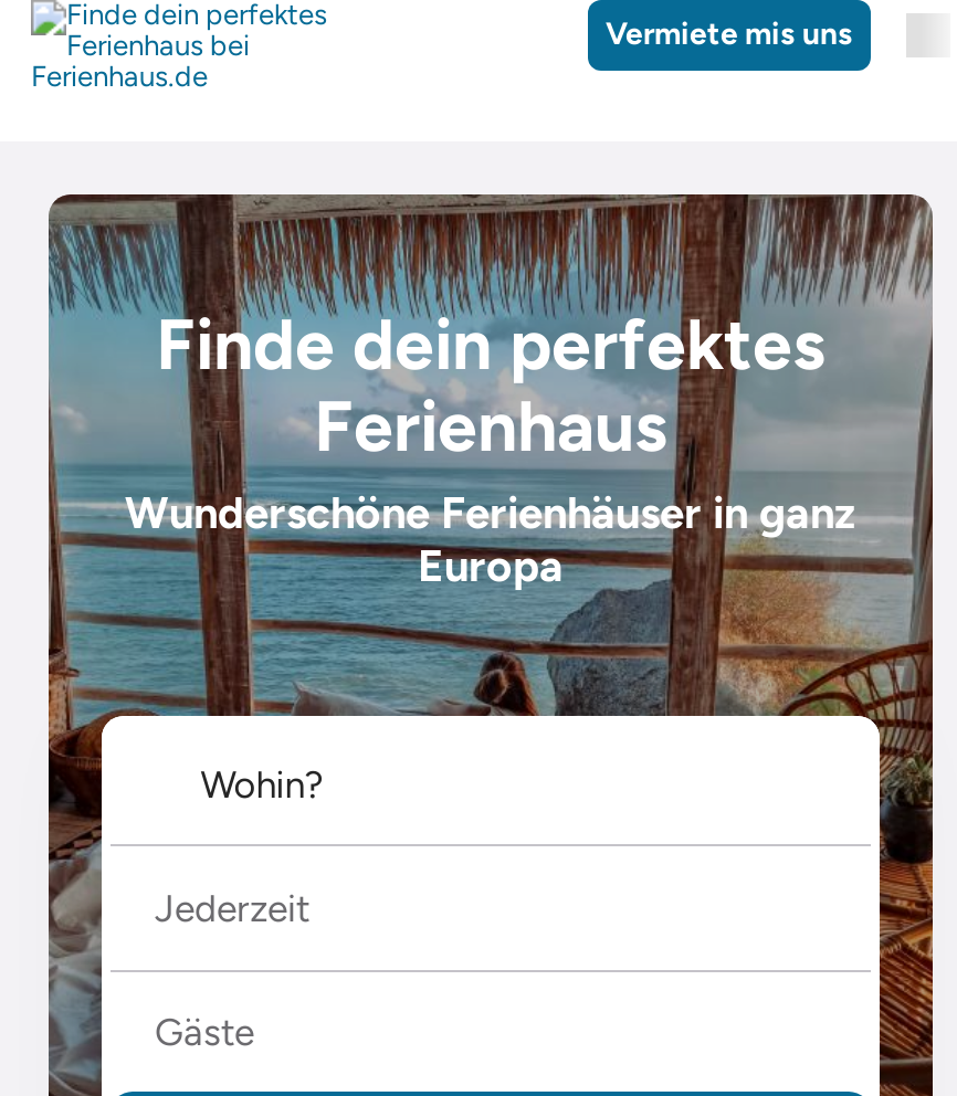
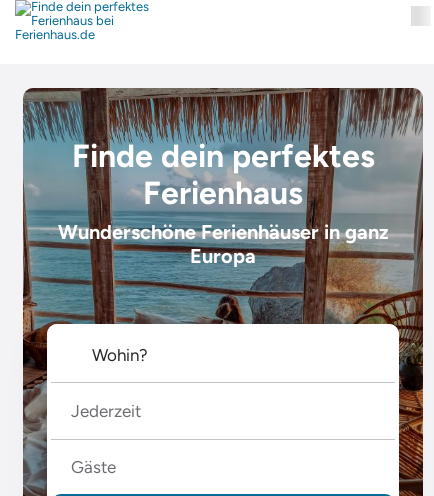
[606,15,853,53] Vermiete mis uns -> none

